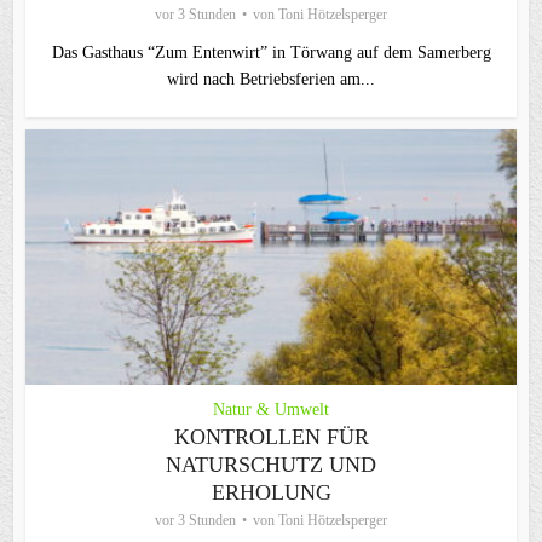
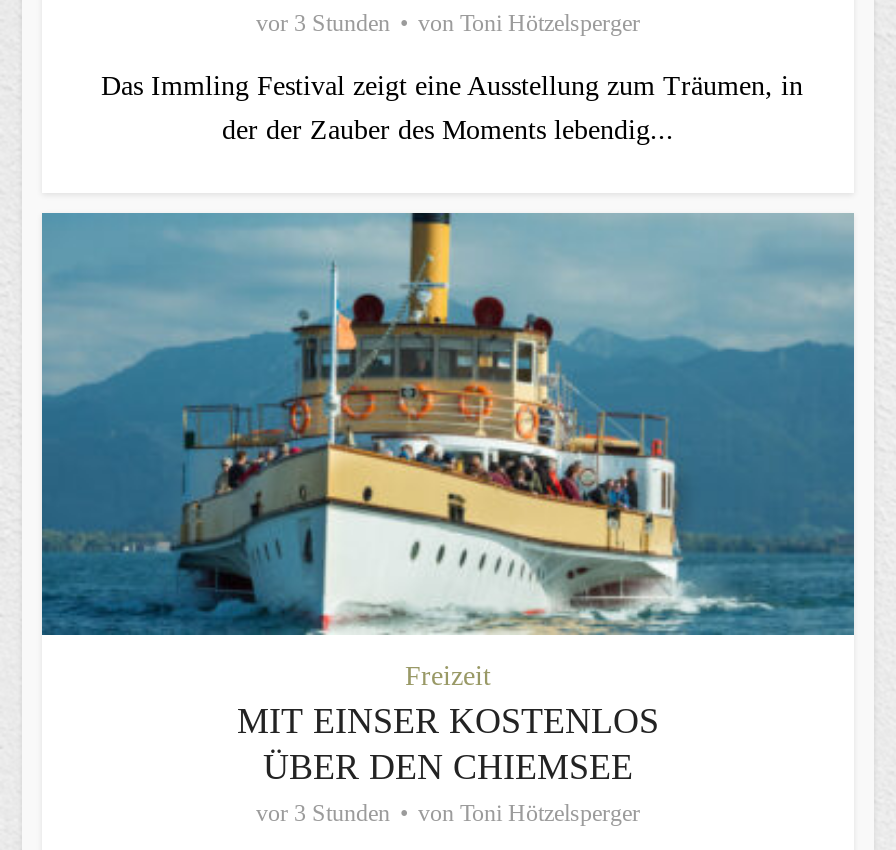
[51,44,491,62] Das Gasthaus “Zum Entenwirt” in Törwang auf dem Samerberg -> [93,72,803,102] Das Immling Festival zeigt eine Ausstellung zum Träumen, in
[167,70,375,88] wird nach Betriebsferien am... -> [222,116,674,146] der der Zauber des Moments lebendig...
[25,129,518,504] [image] | Natur & Umwelt | KONTROLLEN FÜR | NATURSCHUTZ UND | ERHOLUNG -> [40,212,856,788] [image] | Freizeit | MIT EINSER KOSTENLOS | ÜBER DEN CHIEMSEE

